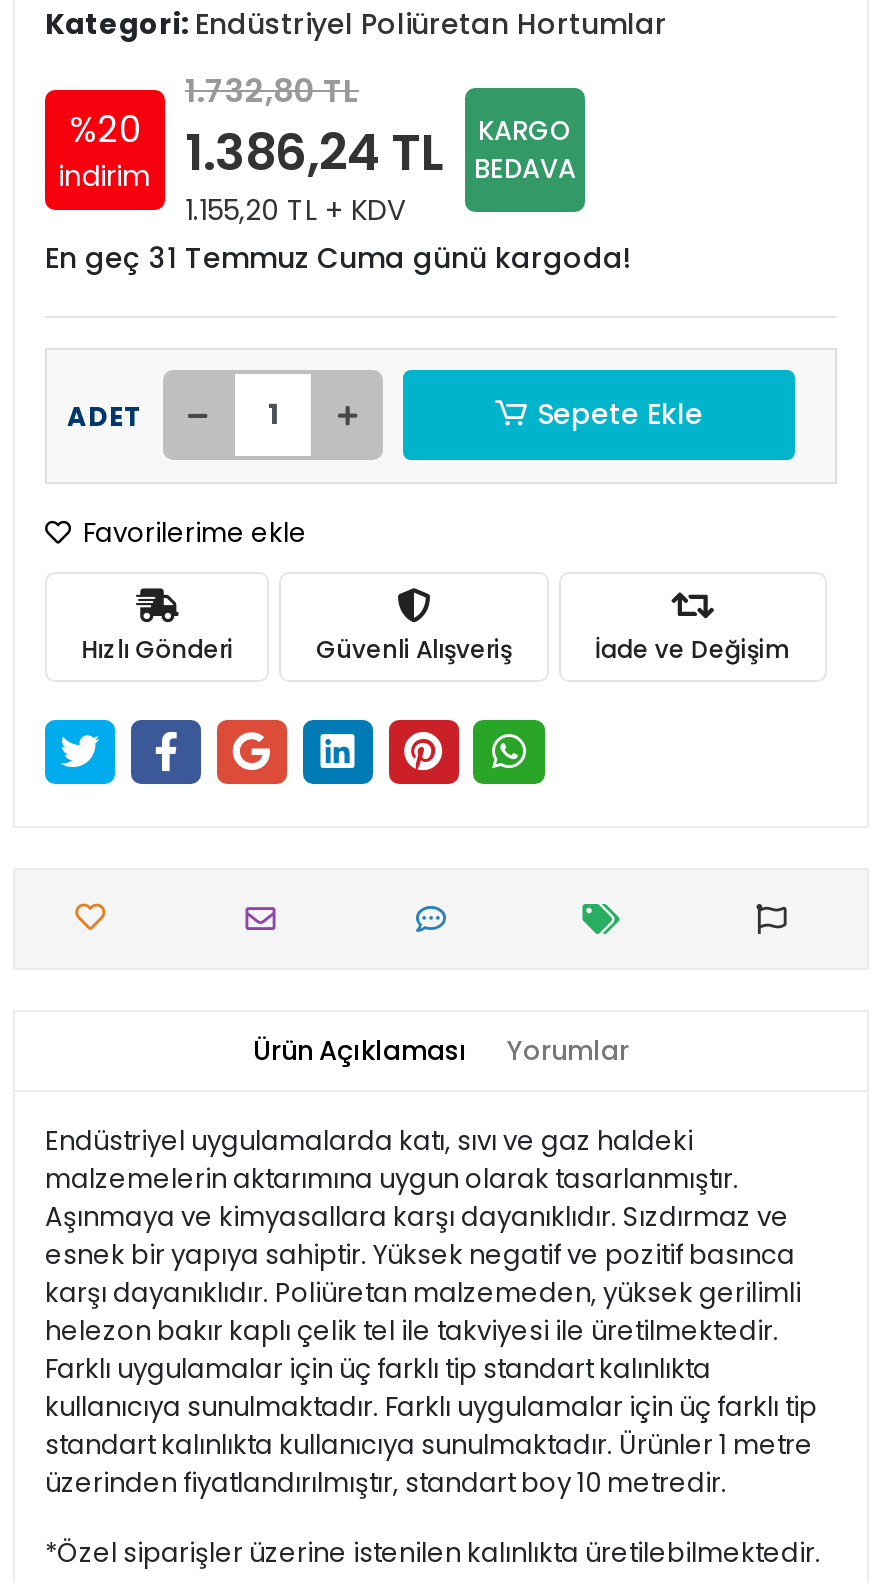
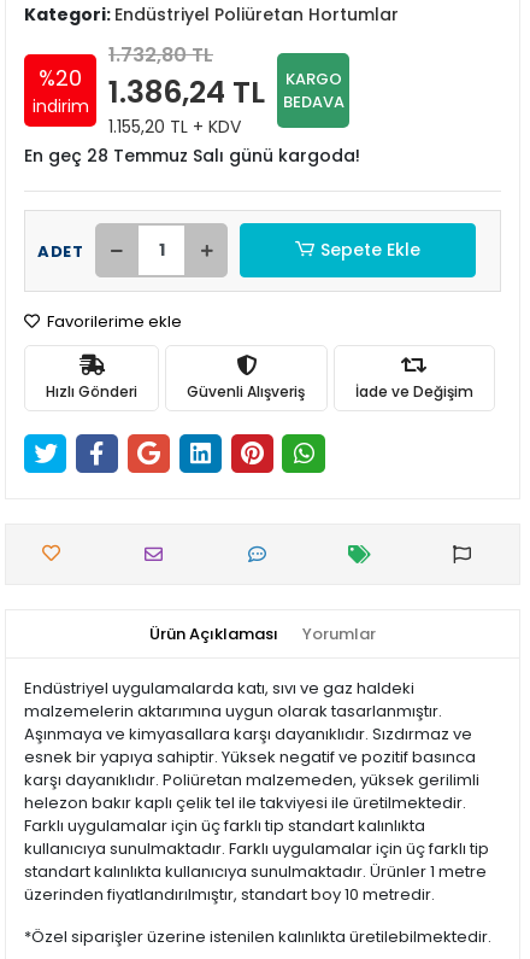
[45,238,631,278] En geç 31 Temmuz Cuma günü kargoda! -> [24,144,360,168] En geç 28 Temmuz Salı günü kargoda!

